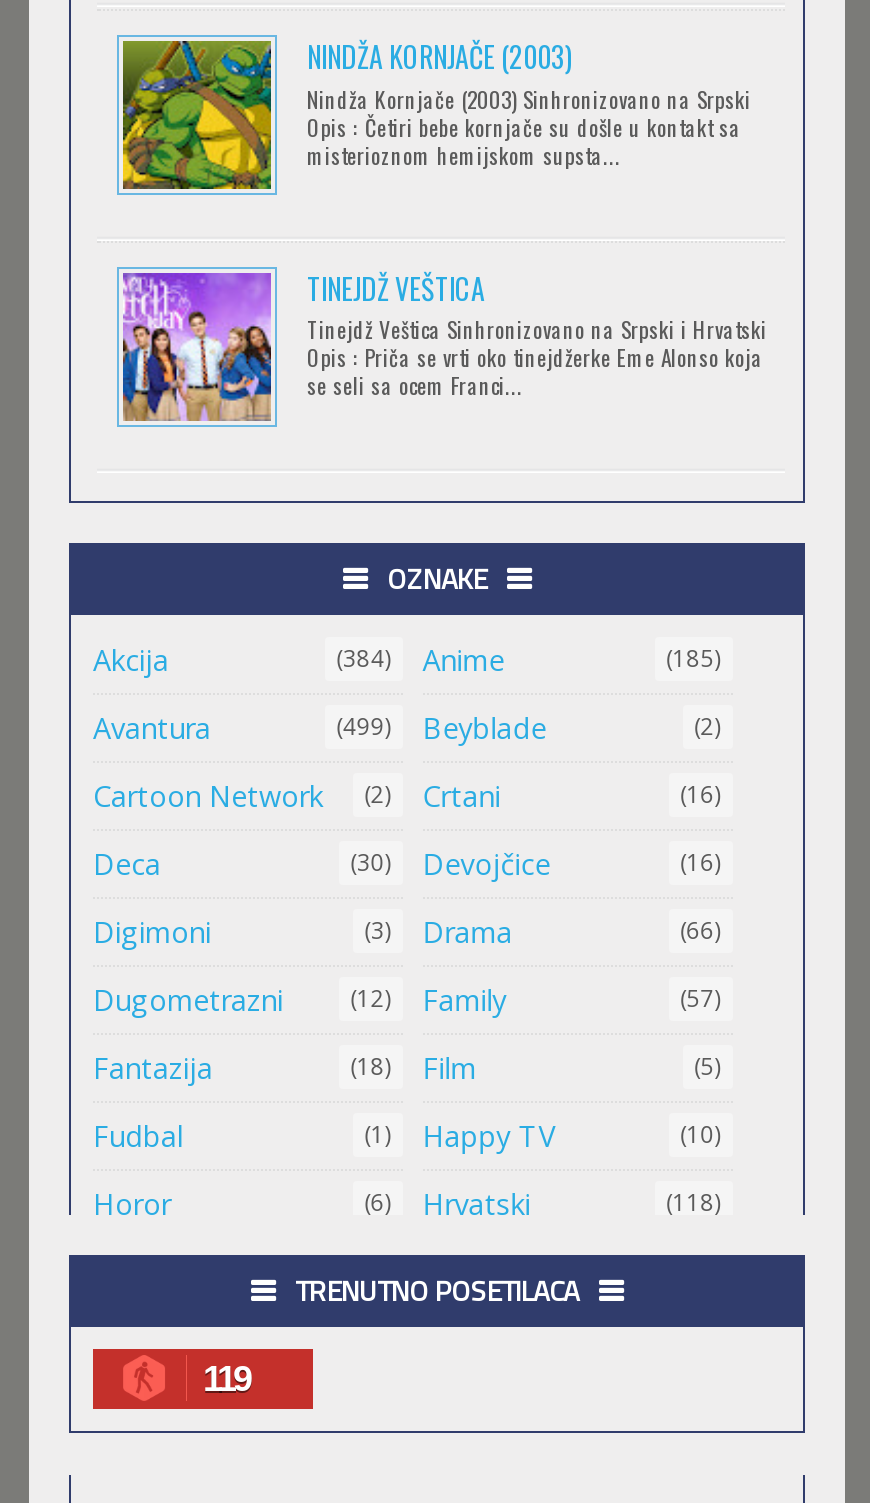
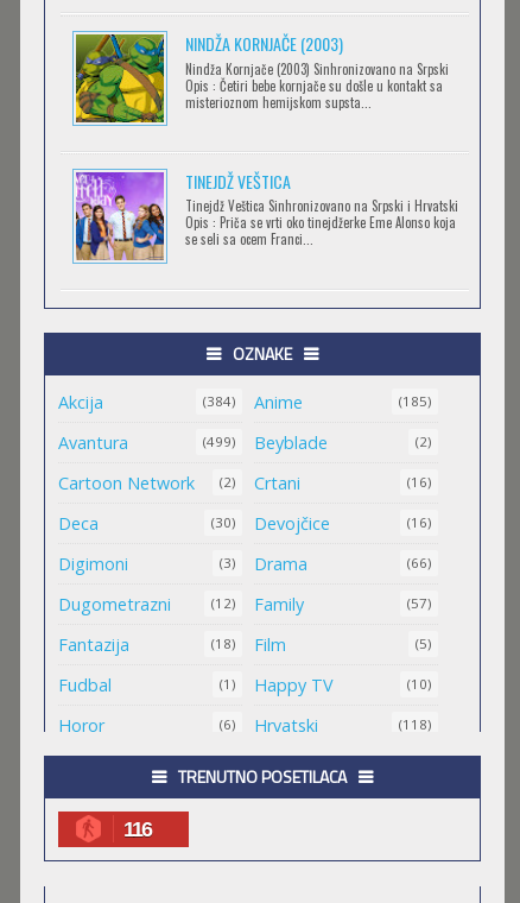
[203,1359,249,1399] 119 -> [123,818,151,841] 116

